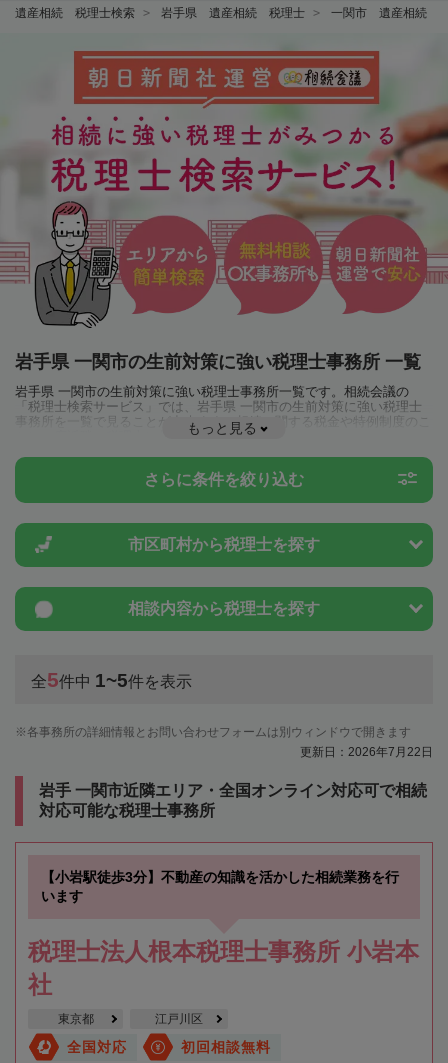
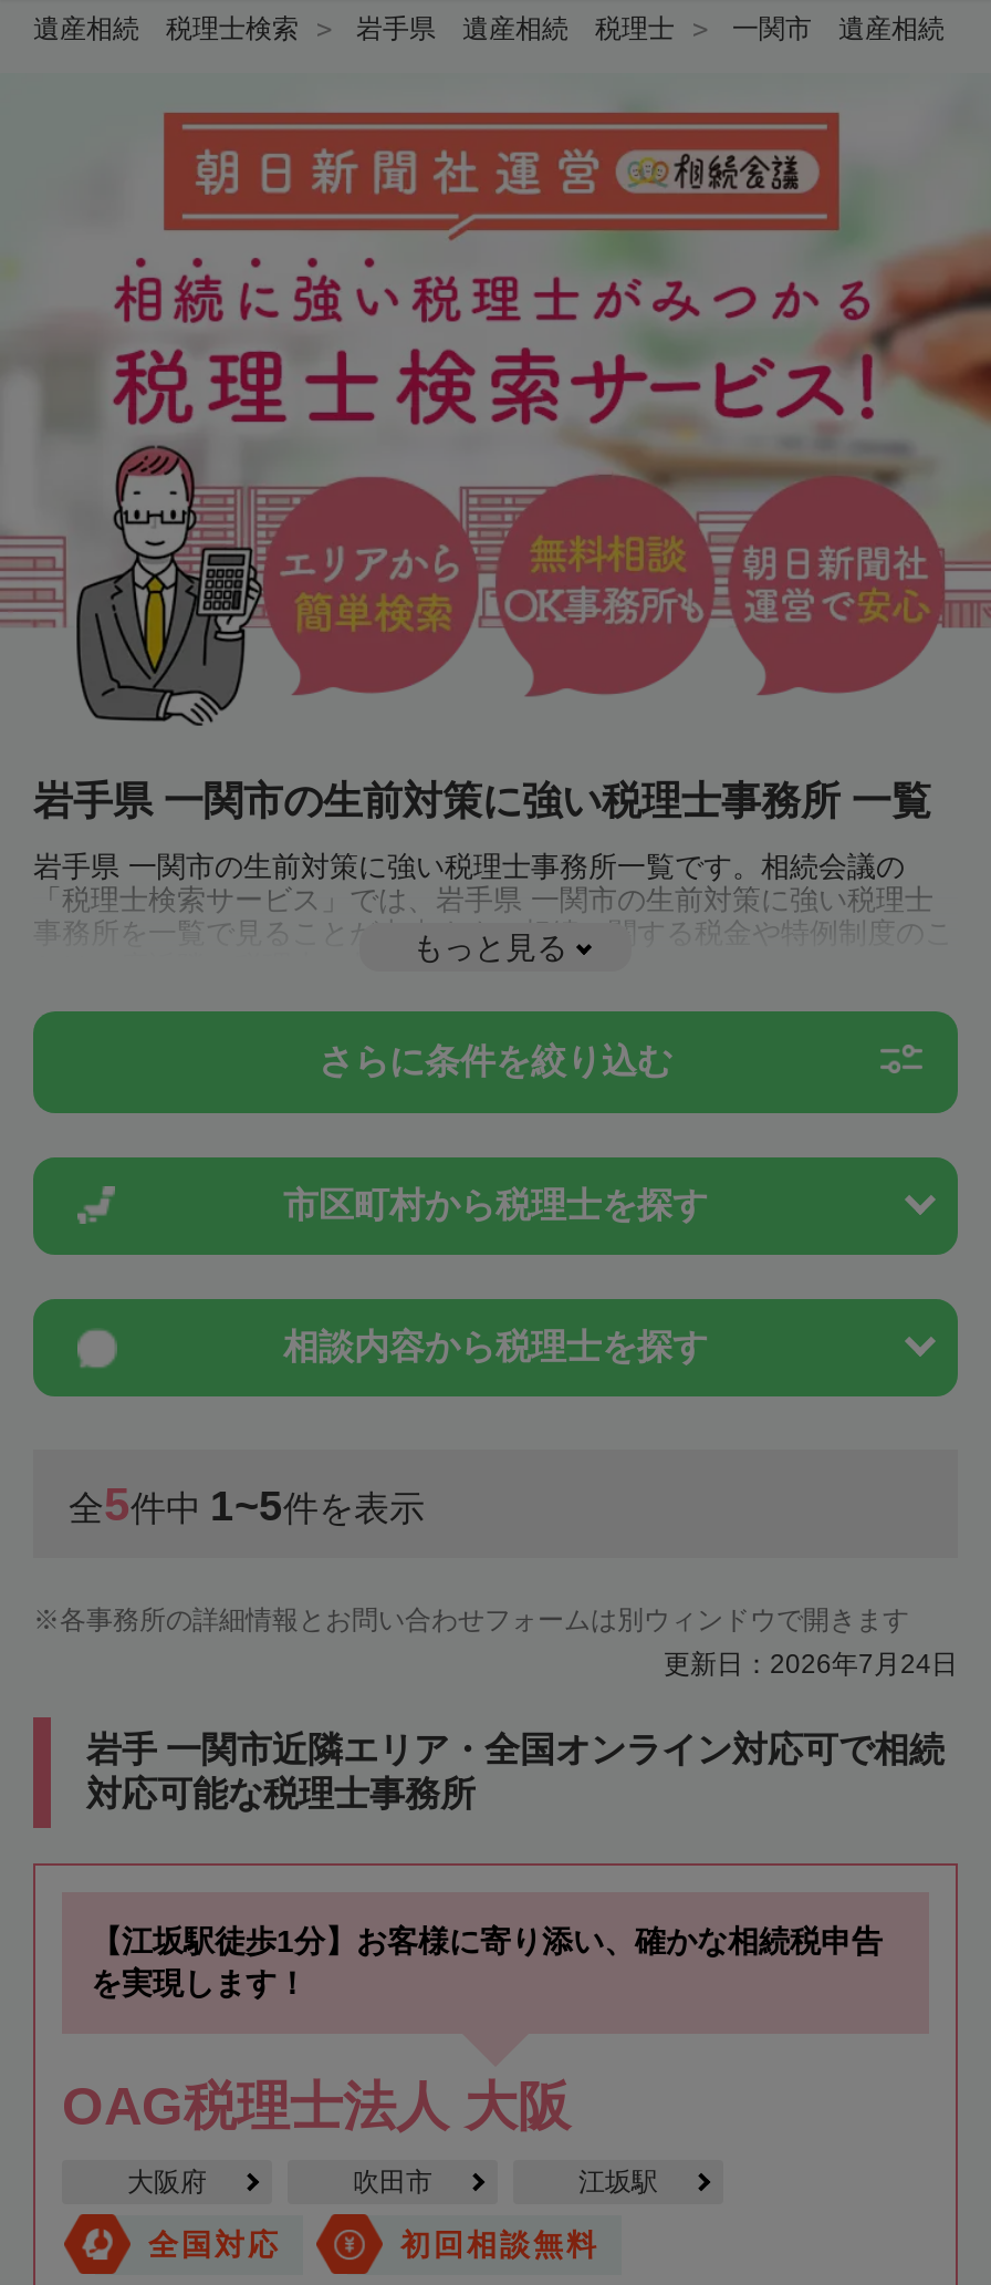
[300,745,433,759] 更新日：2026年7月22日 -> [664,1648,958,1679] 更新日：2026年7月24日
[41,869,399,904] 【小岩駅徒歩3分】不動産の知識を活かした相続業務を行 | います -> [91,1922,883,2000] 【江坂駅徒歩1分】お客様に寄り添い、確かな相続税申告 | を実現します！
[28,938,419,998] 税理士法人根本税理士事務所 小岩本 | 社 -> [62,2075,571,2135] OAG税理士法人 大阪
[57,1012,203,1026] 東京都 | 江戸川区 -> [127,2166,658,2197] 大阪府 | 吹田市 | 江坂駅

